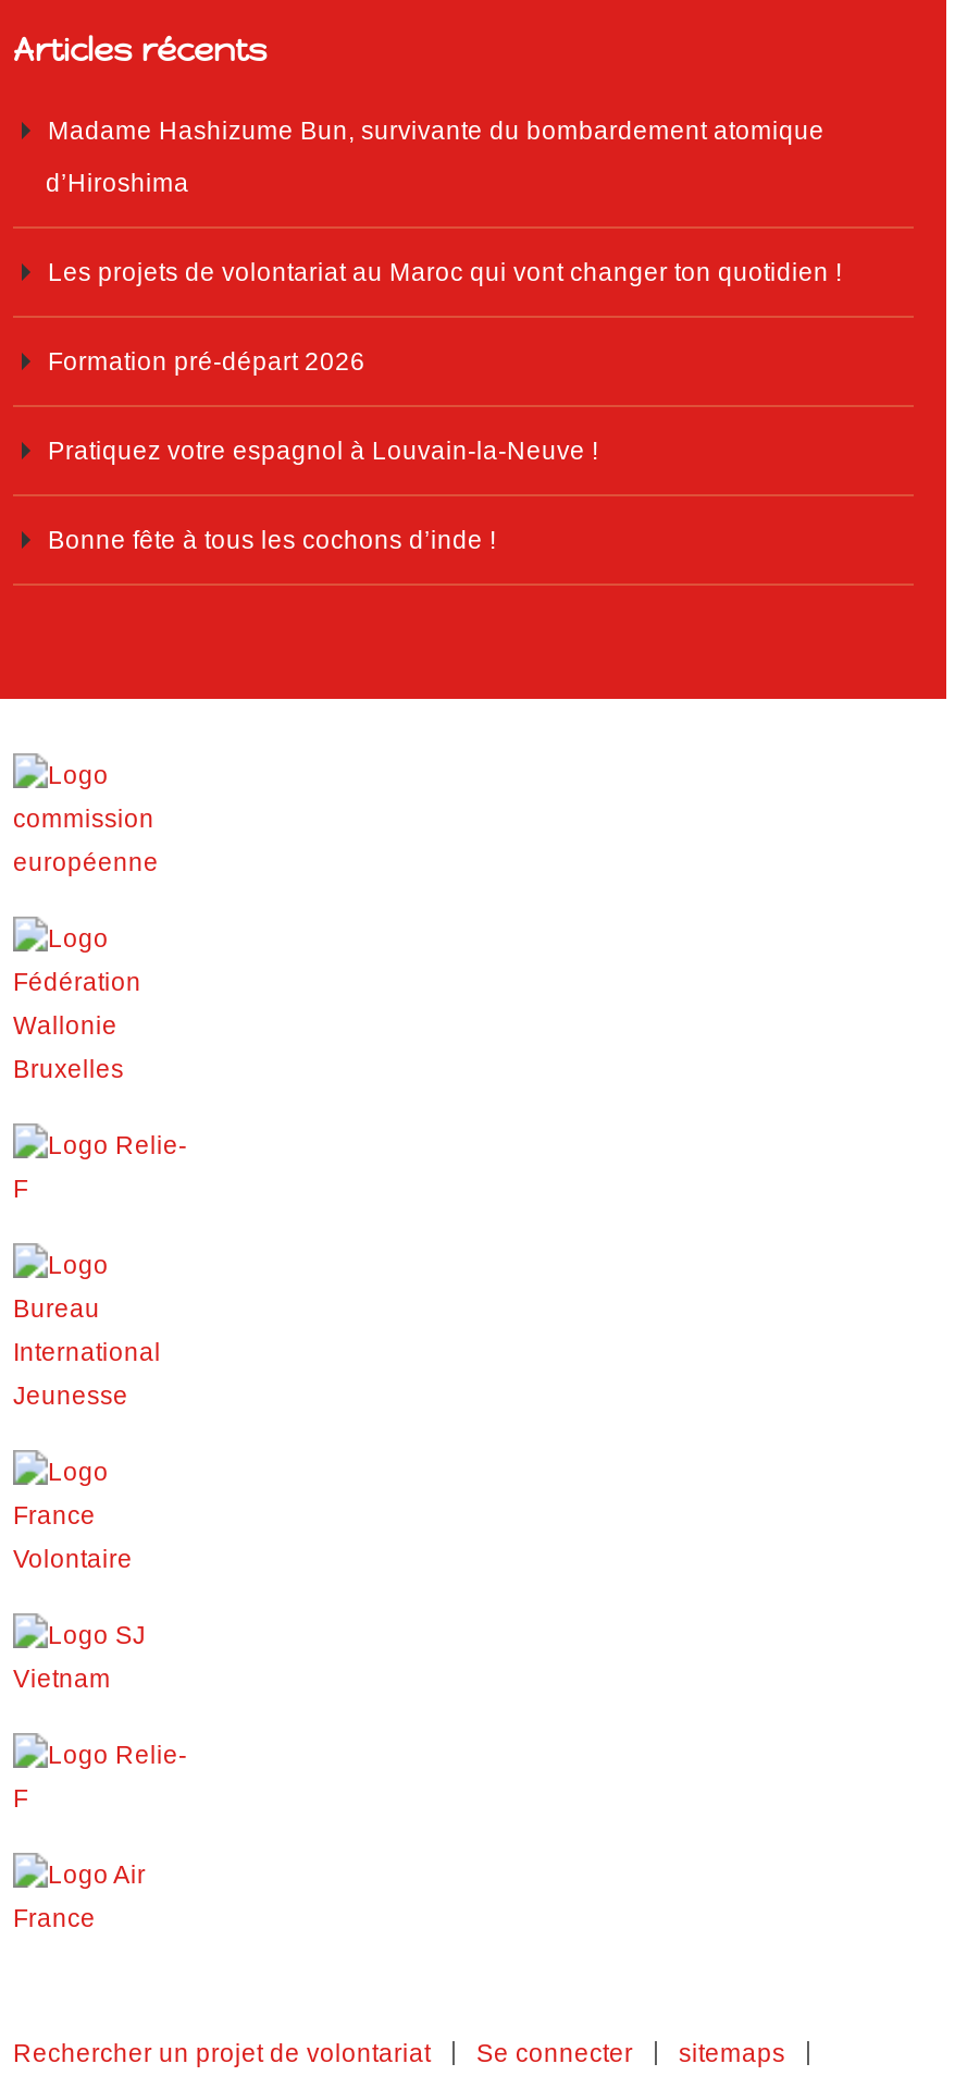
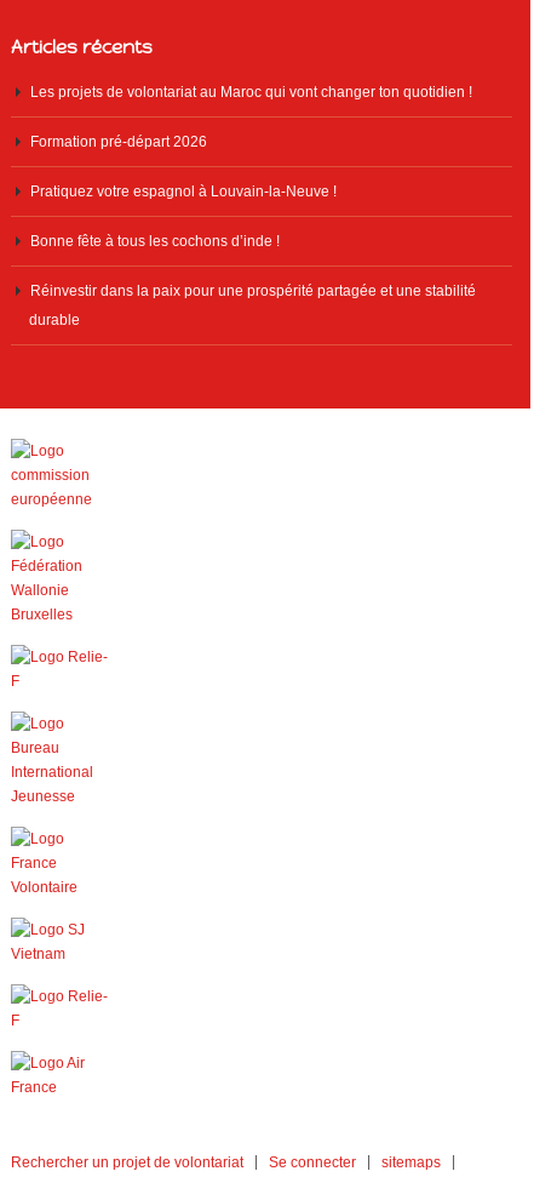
[46,115,824,196] Madame Hashizume Bun, survivante du bombardement atomique | d’Hiroshima -> none
moved [48,257,842,553] -> [30,84,472,248]: Les projets de volontariat au Maroc qui vont changer ton quotidien ! | Formation pré-départ 2026 | Pratiquez votre espagnol à Louvain-la-Neuve ! | Bonne fête à tous les cochons d’inde !
none -> [29,282,476,327] Réinvestir dans la paix pour une prospérité partagée et une stabilité | durable

